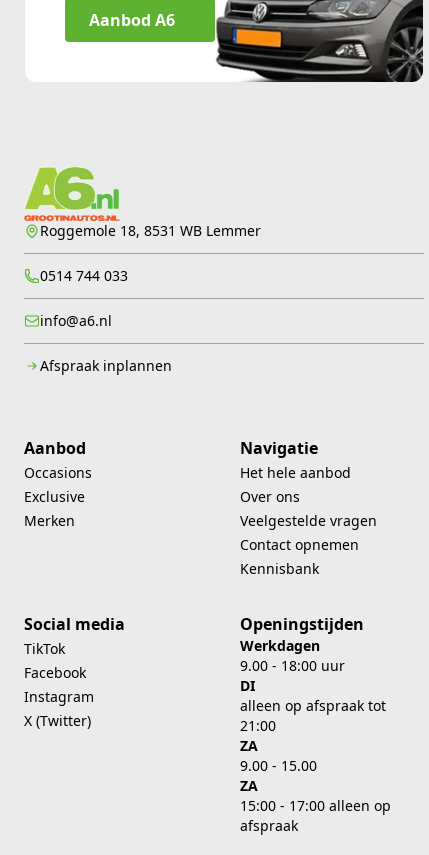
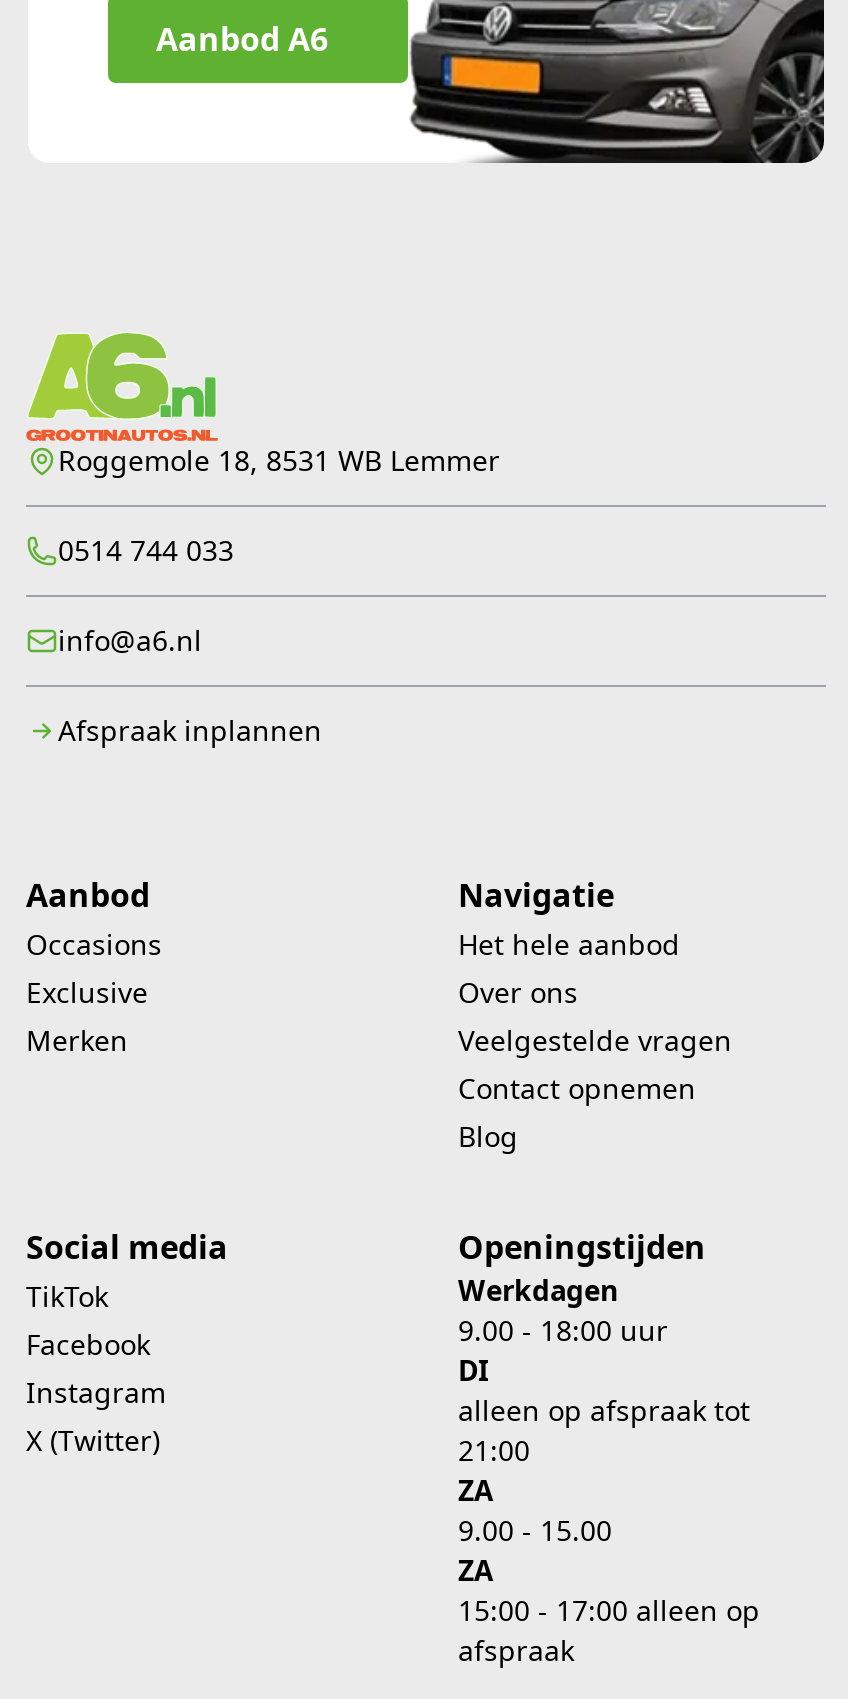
[240,559,319,578] Kennisbank -> [458,1118,518,1156] Blog

